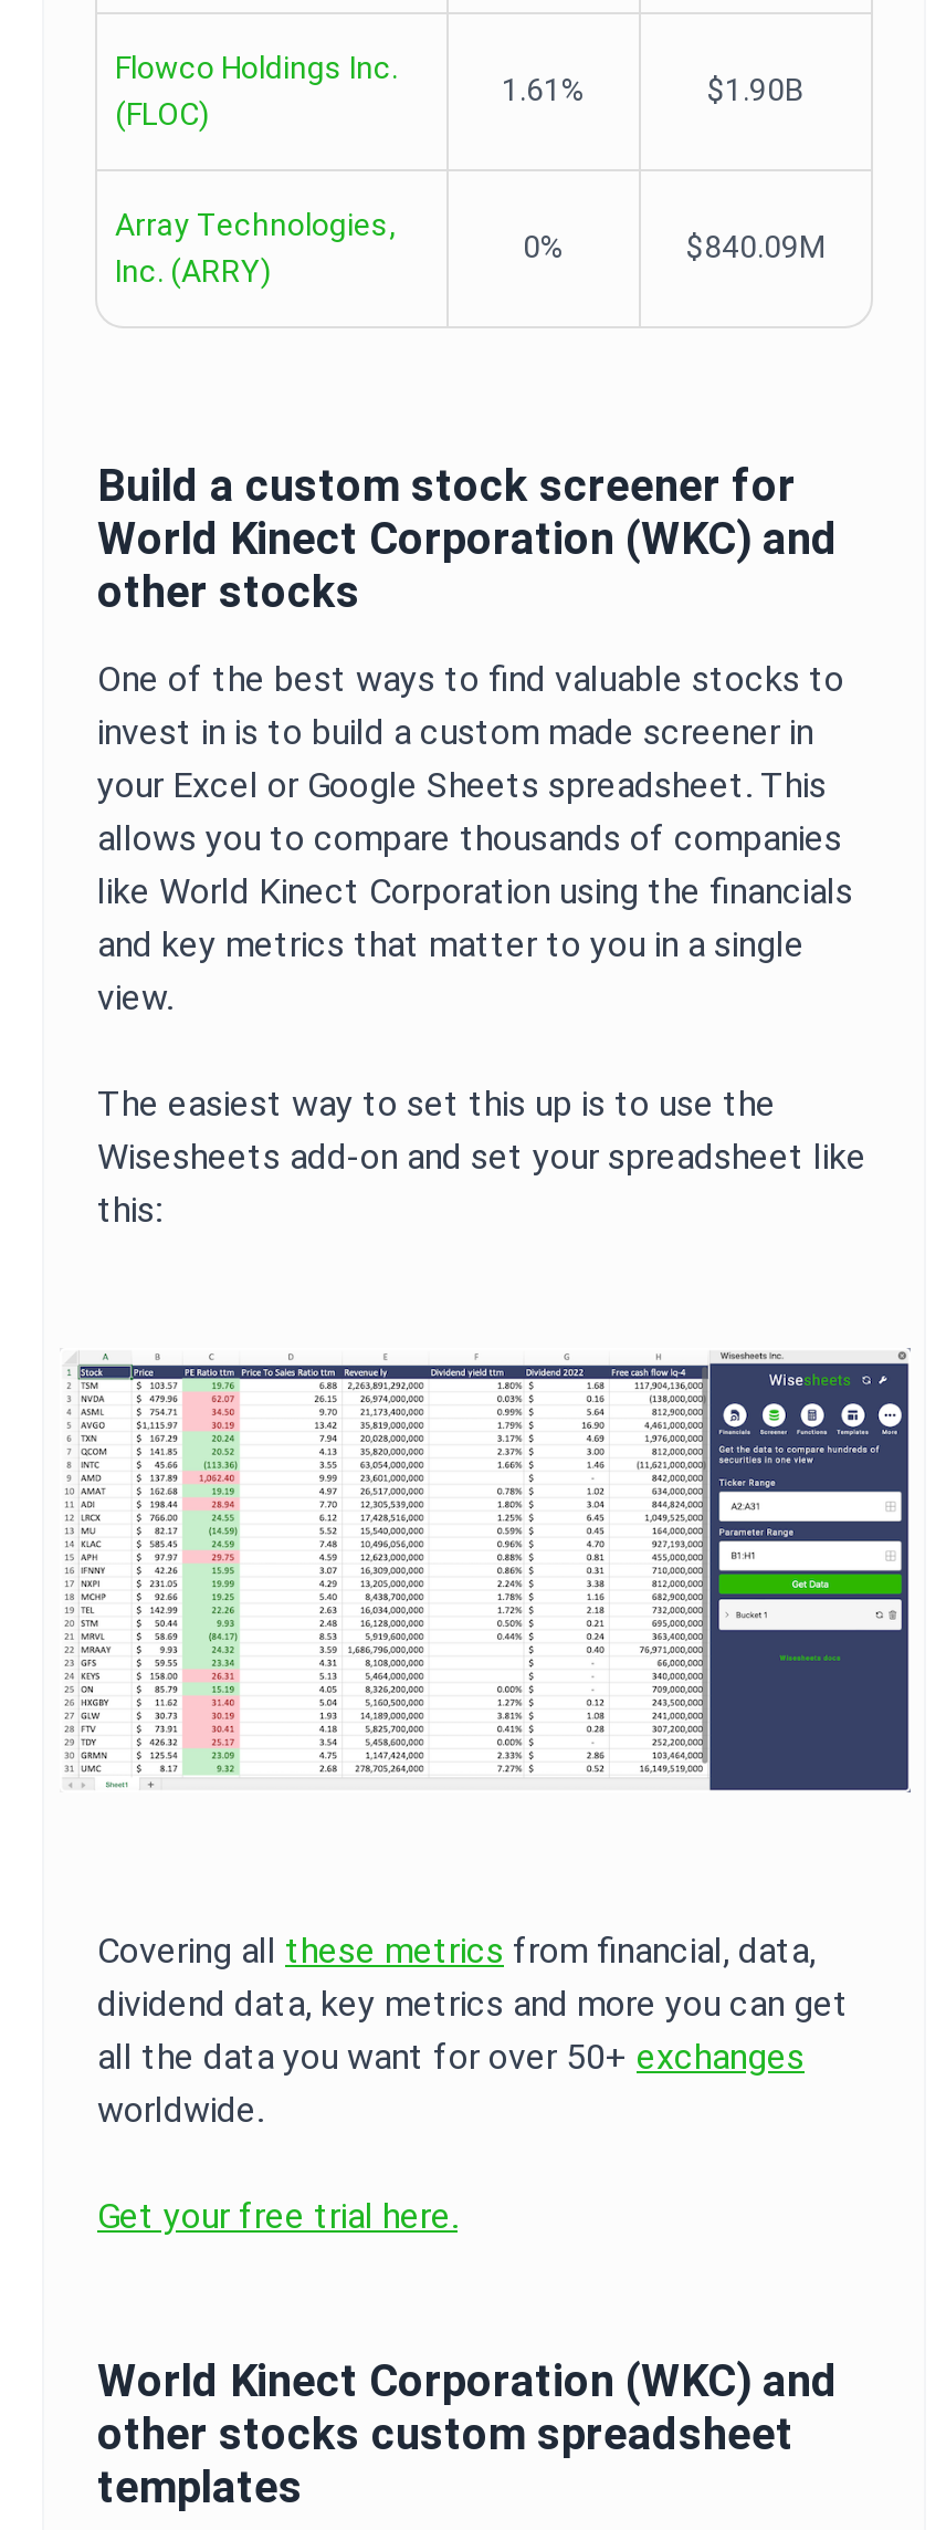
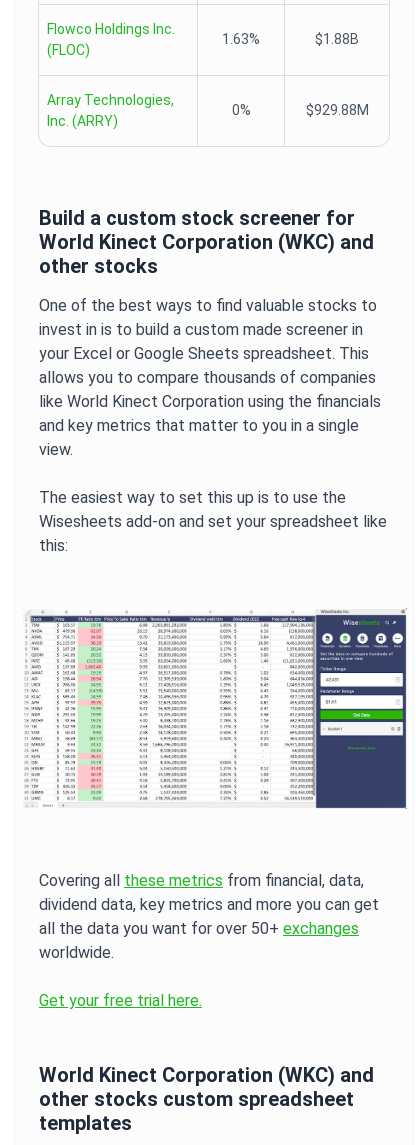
[502,72,805,107] 1.61% | $1.90B -> [222,31,359,47] 1.63% | $1.88B
[686,229,826,264] $840.09M -> [305,102,368,118] $929.88M

